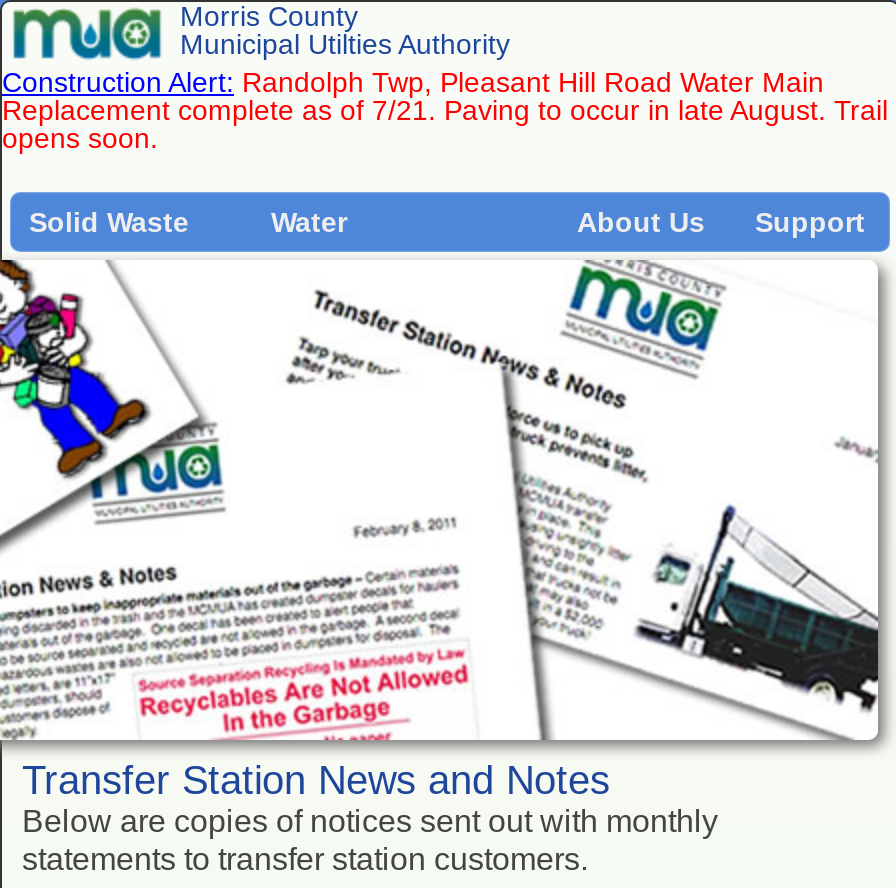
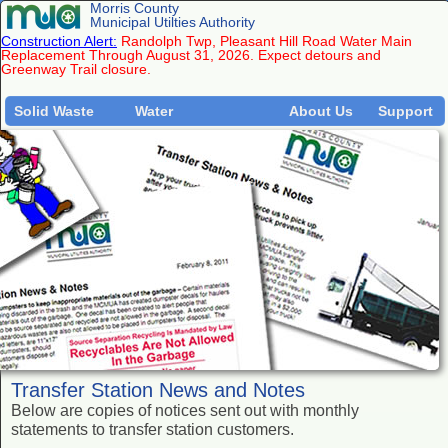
[2,94,888,154] Replacement complete as of 7/21. Paving to occur in late August. Trail | opens soon. -> [1,47,381,77] Replacement Through August 31, 2026. Expect detours and | Greenway Trail closure.

